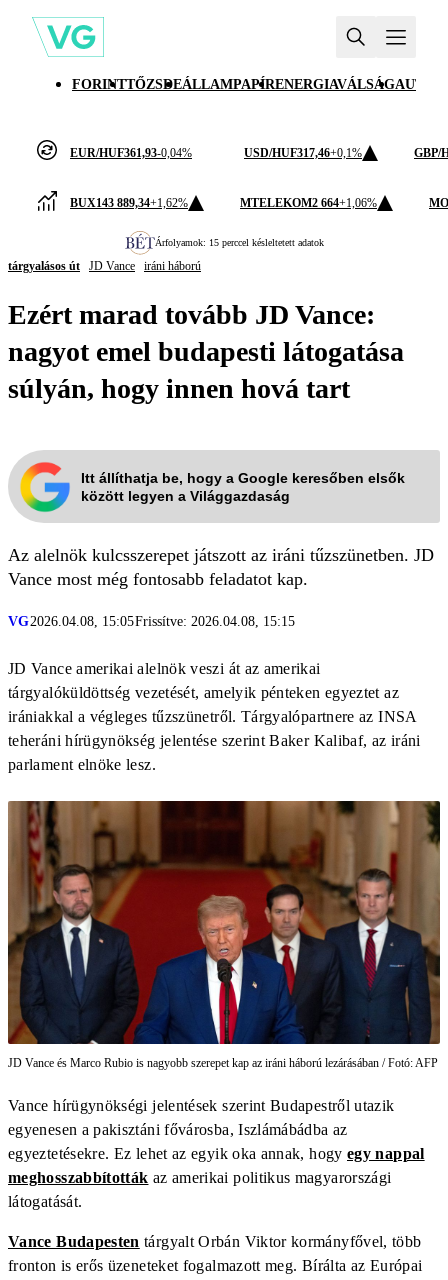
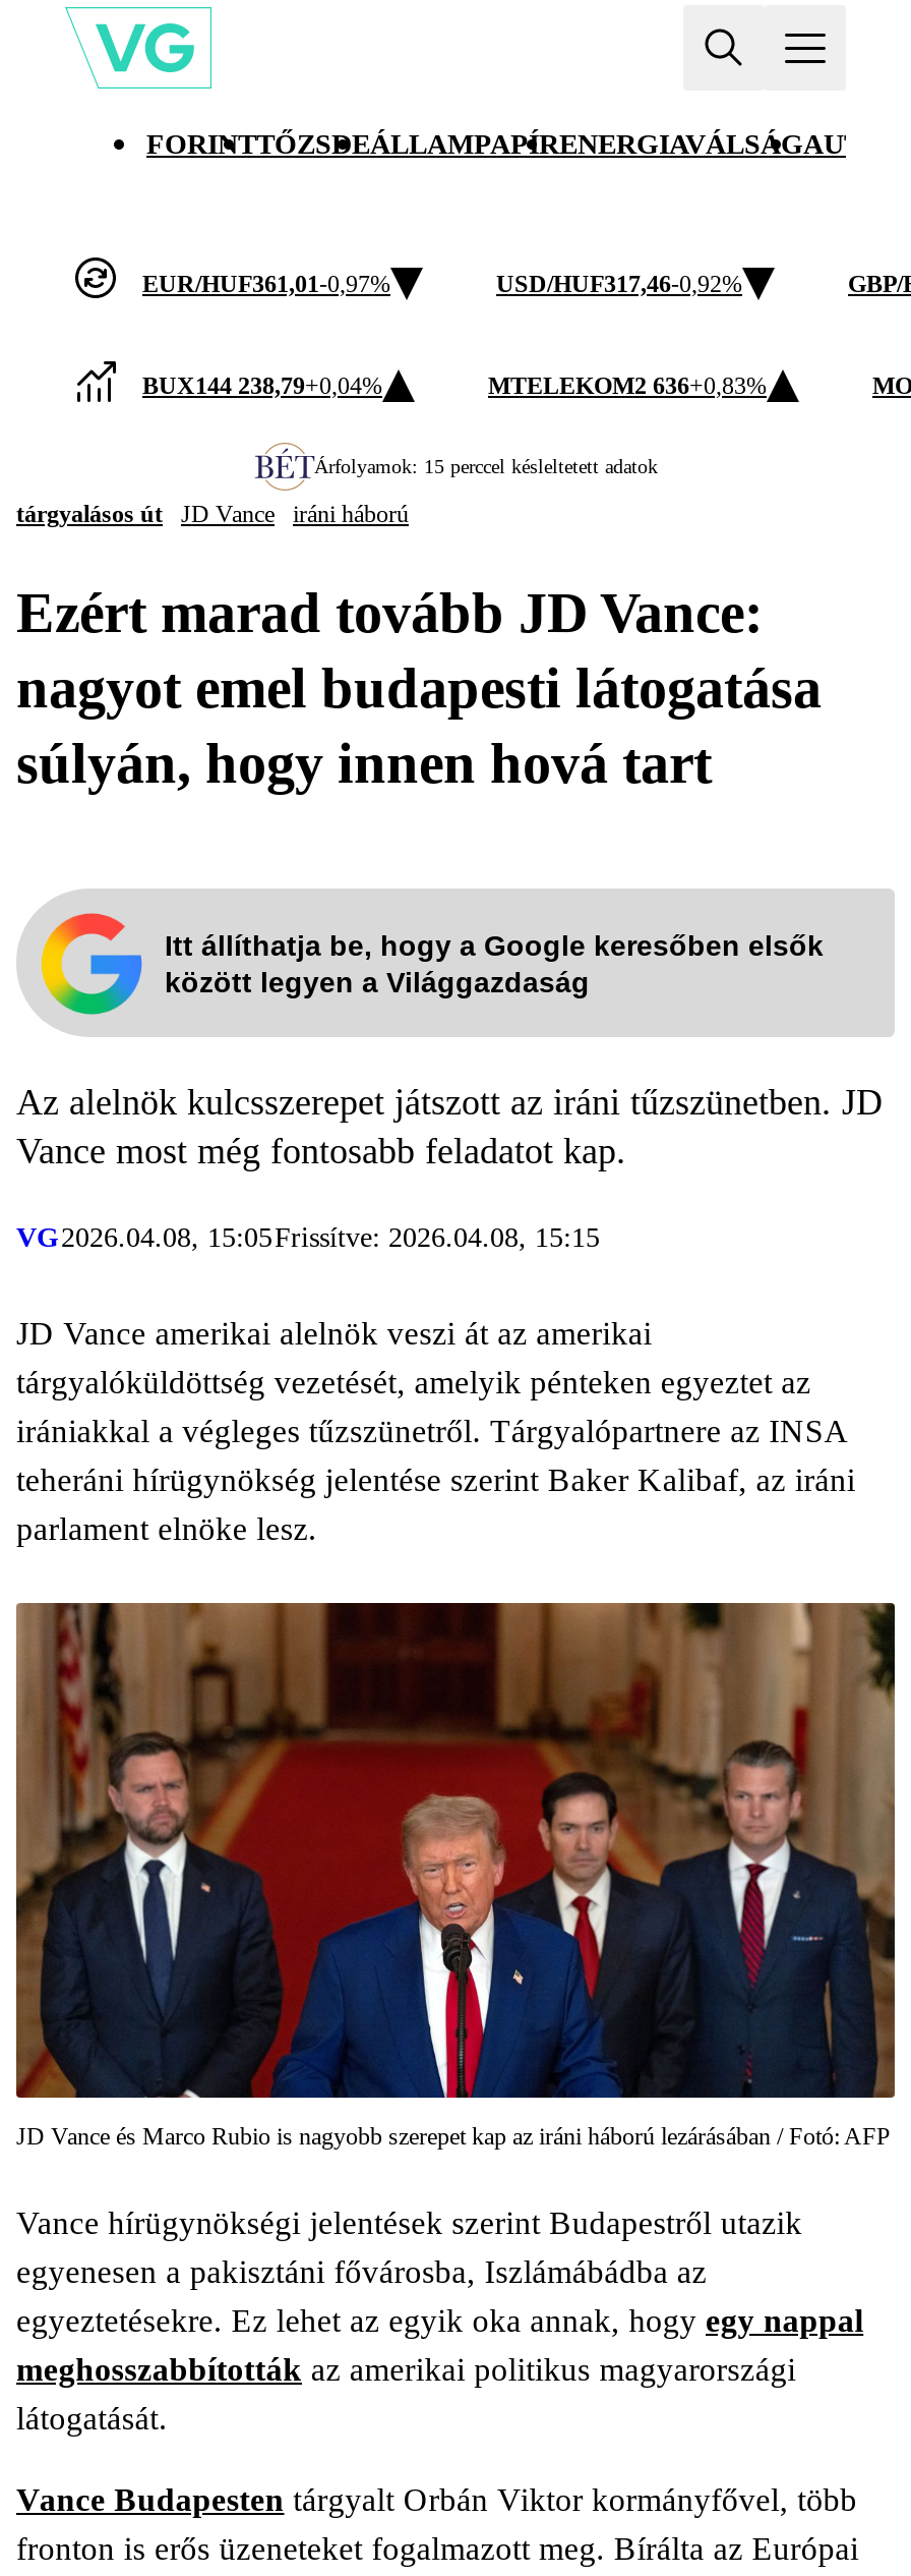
[70,145,192,159] EUR/HUF361,93 -0,04% -> [142,269,390,297] EUR/HUF361,01 -0,97%
[244,145,362,159] USD/HUF317,46+0,1% -> [496,269,742,297] USD/HUF317,46-0,92%
[70,195,188,209] BUX143 889,34+1,62% -> [142,370,382,399] BUX144 238,79+0,04%
[240,195,377,209] MTELEKOM2 664+1,06% -> [488,370,767,399] MTELEKOM2 636+0,83%

